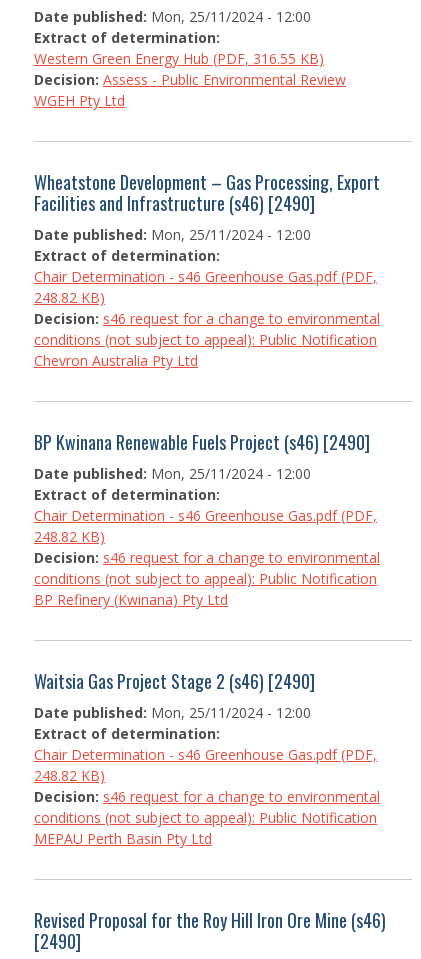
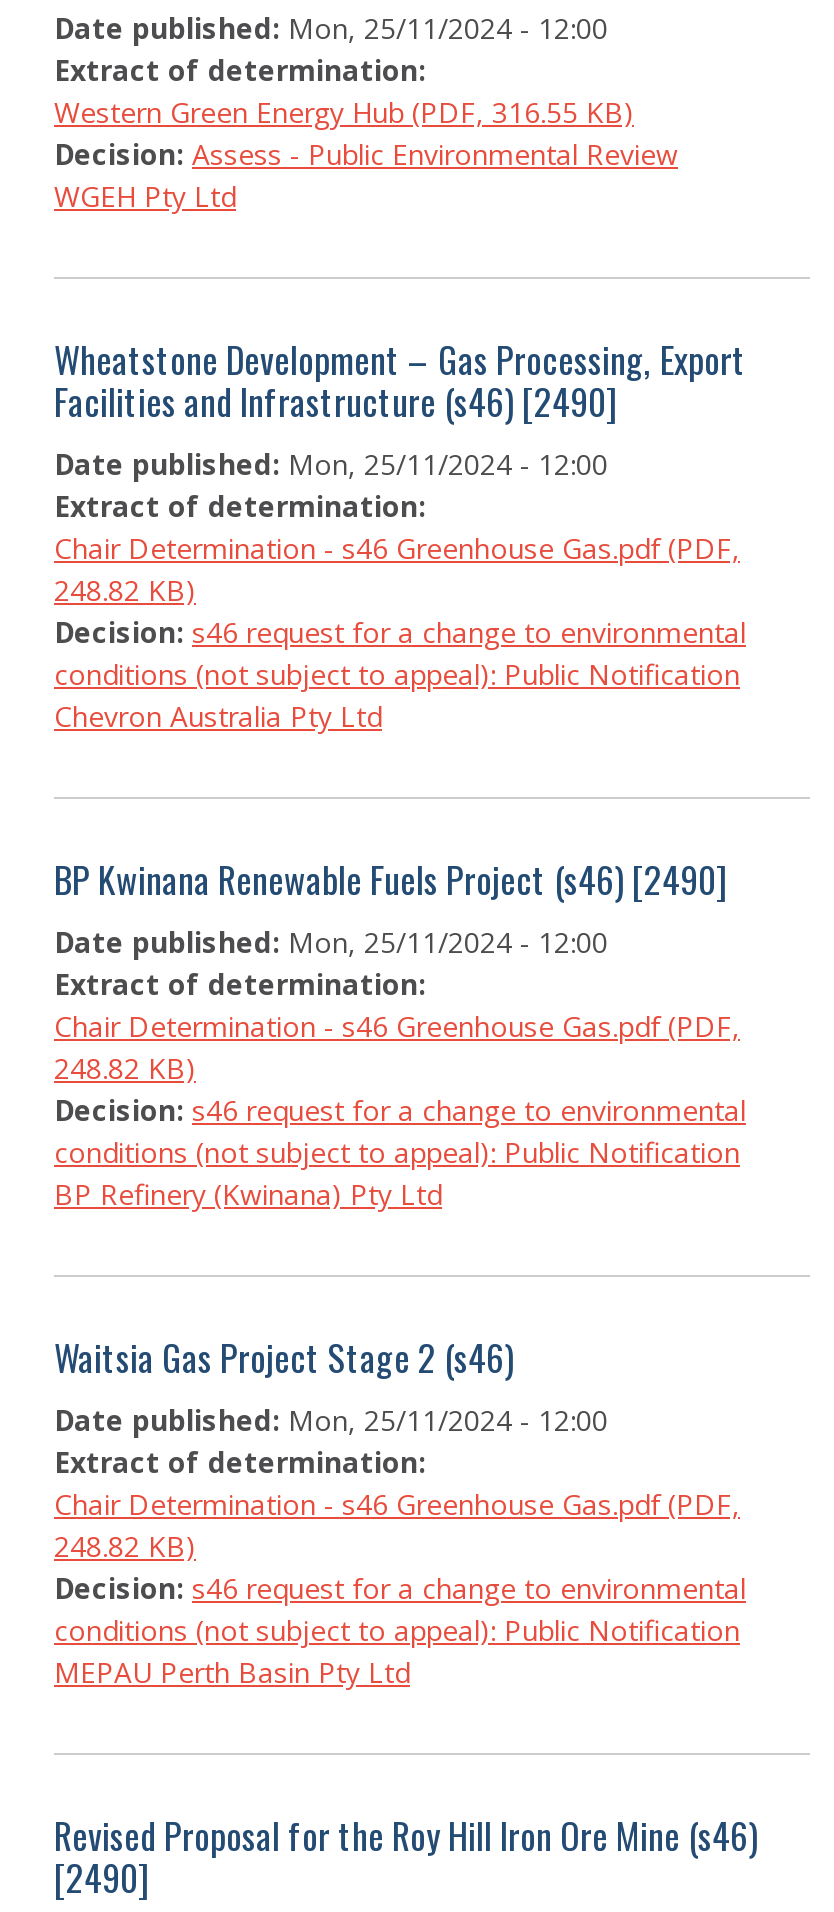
[34,668,315,694] Waitsia Gas Project Stage 2 (s46) [2490] -> [54,1331,514,1383] Waitsia Gas Project Stage 2 (s46)

